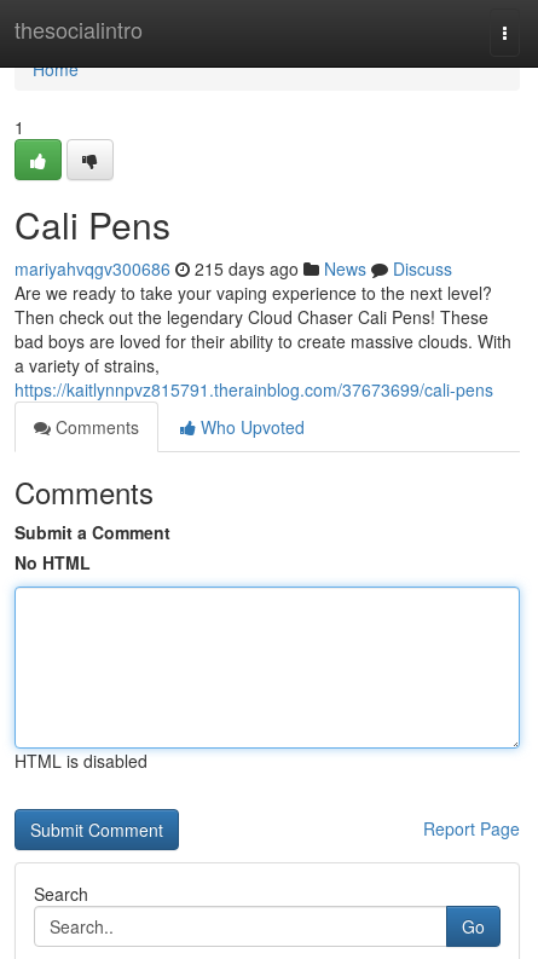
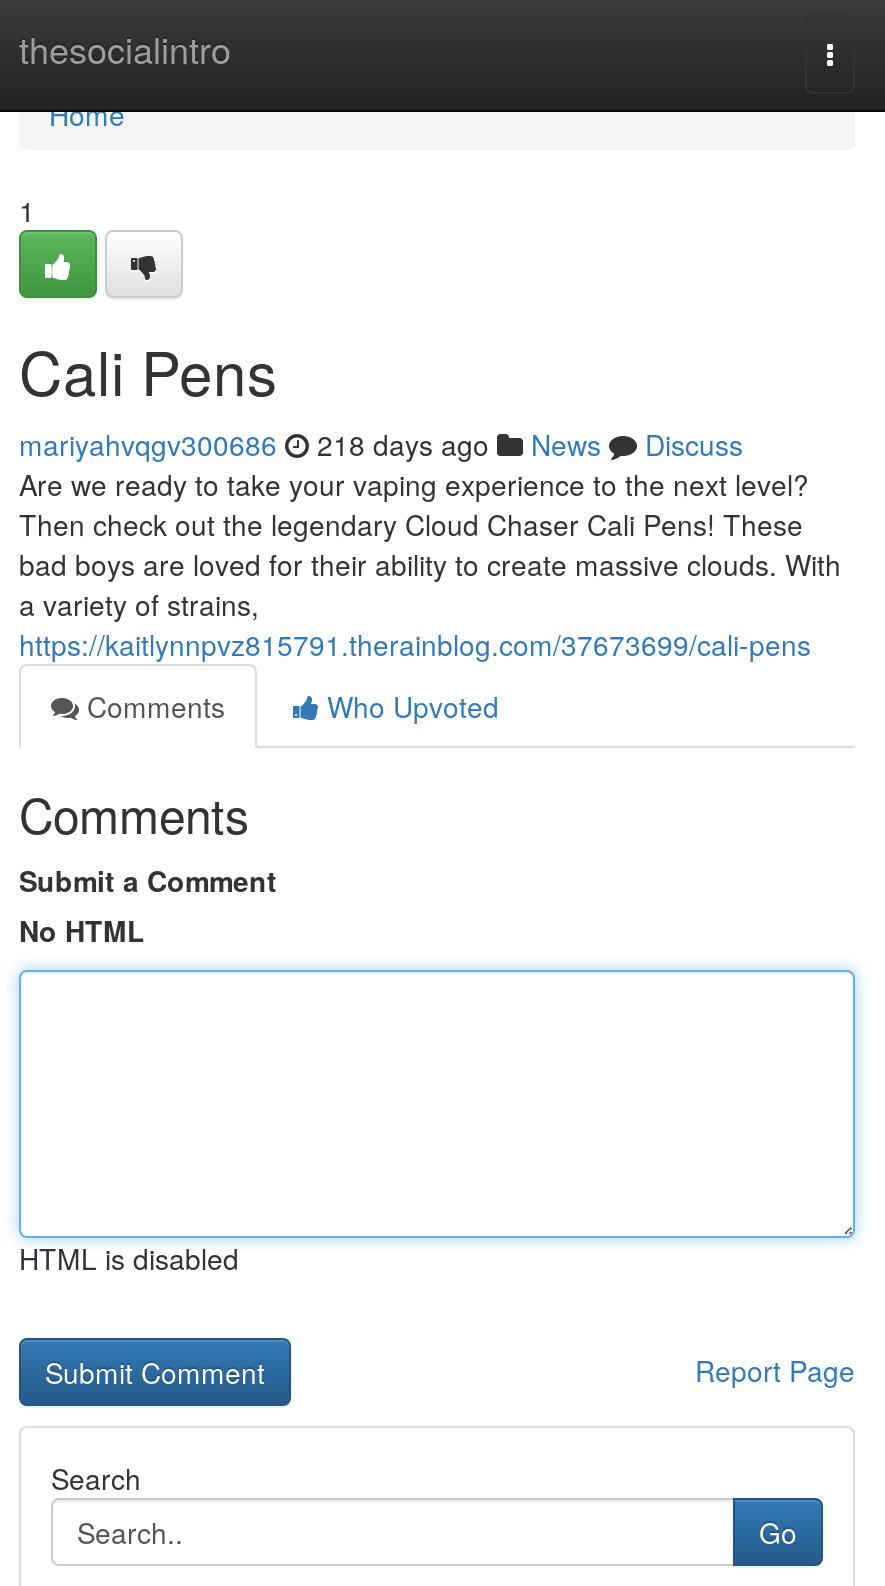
[15,256,452,281] mariyahvqgv300686 215 days ago News Discuss -> [19,424,743,464] mariyahvqgv300686 218 days ago News Discuss

